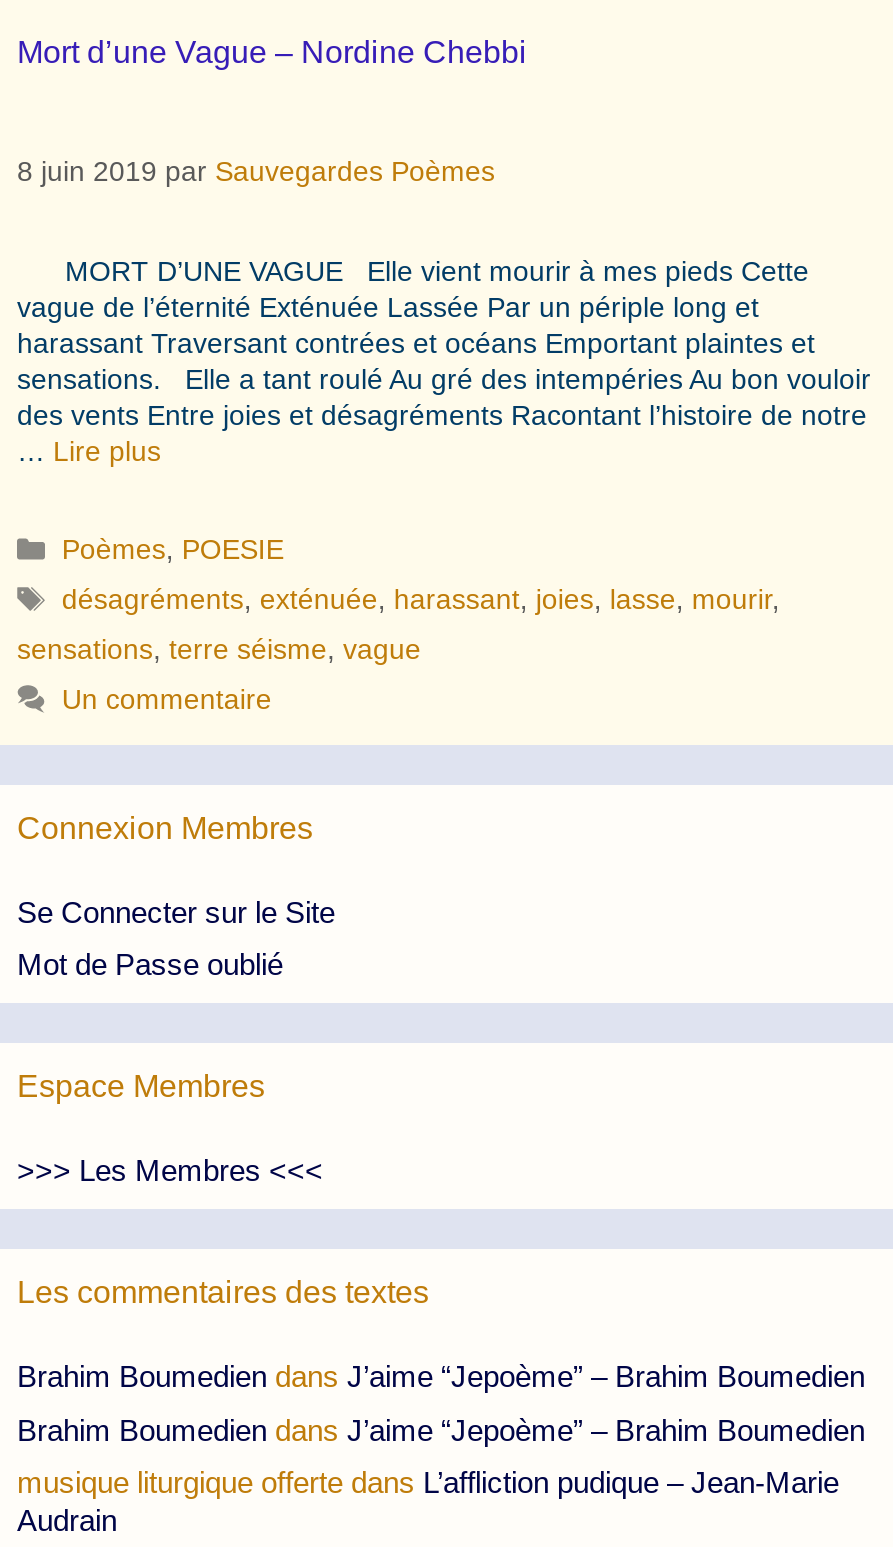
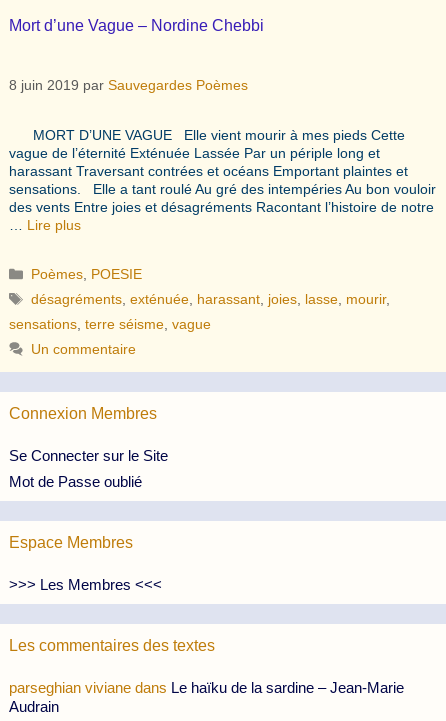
[17,1360,865,1500] Brahim Boumedien dans J’aime “Jepoème” – Brahim Boumedien | Brahim Boumedien dans J’aime “Jepoème” – Brahim Boumedien | musique liturgique offerte dans L’affliction pudique – Jean-Marie -> [9,679,404,696] parseghian viviane dans Le haïku de la sardine – Jean-Marie

